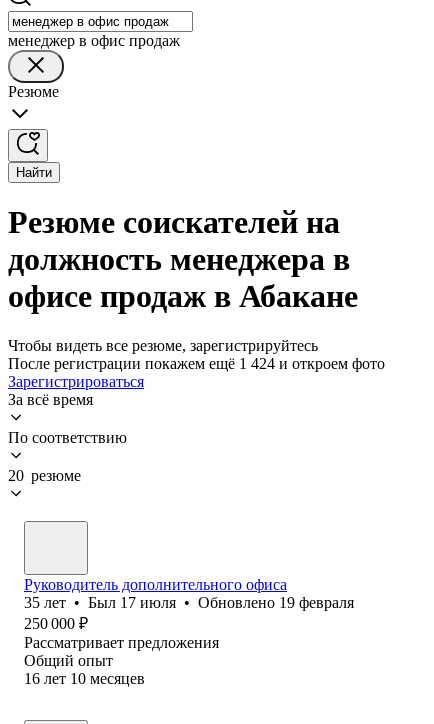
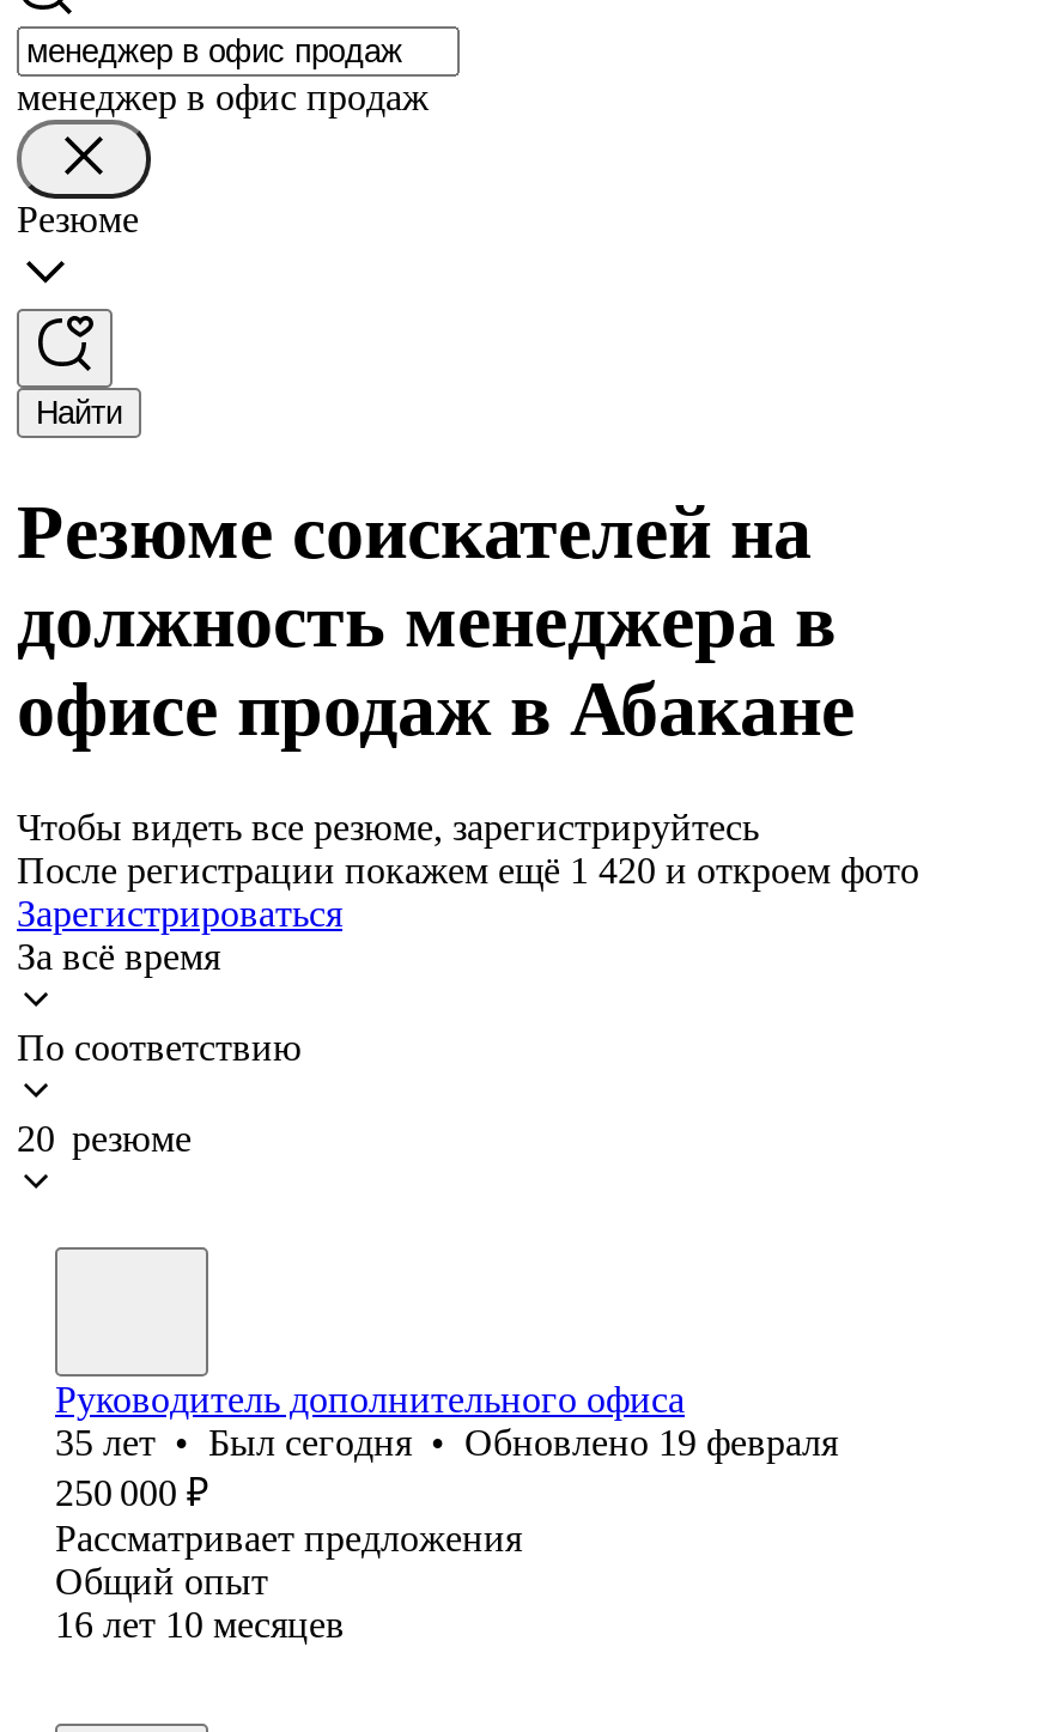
[8,355,385,372] После регистрации покажем ещё 1 424 и откроем фото -> [17,850,919,890] После регистрации покажем ещё 1 420 и откроем фото
[24,594,354,611] 35 лет • Был 17 июля • Обновлено 19 февраля -> [55,1422,838,1462] 35 лет • Был сегодня • Обновлено 19 февраля

